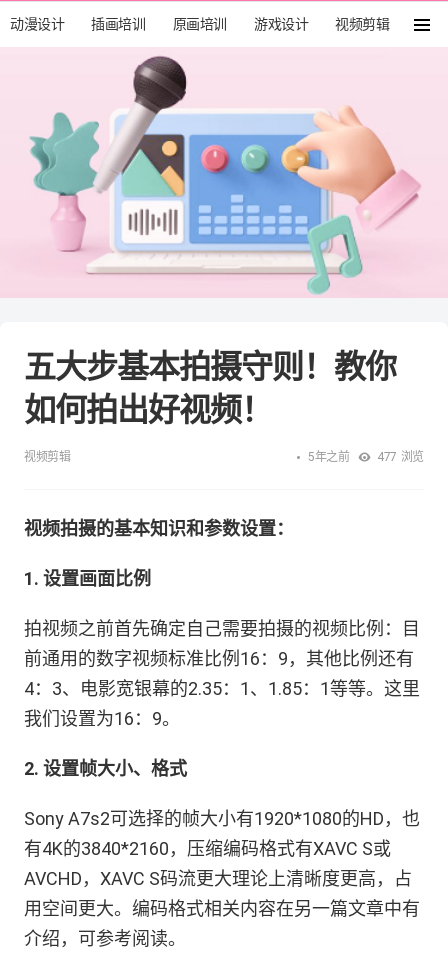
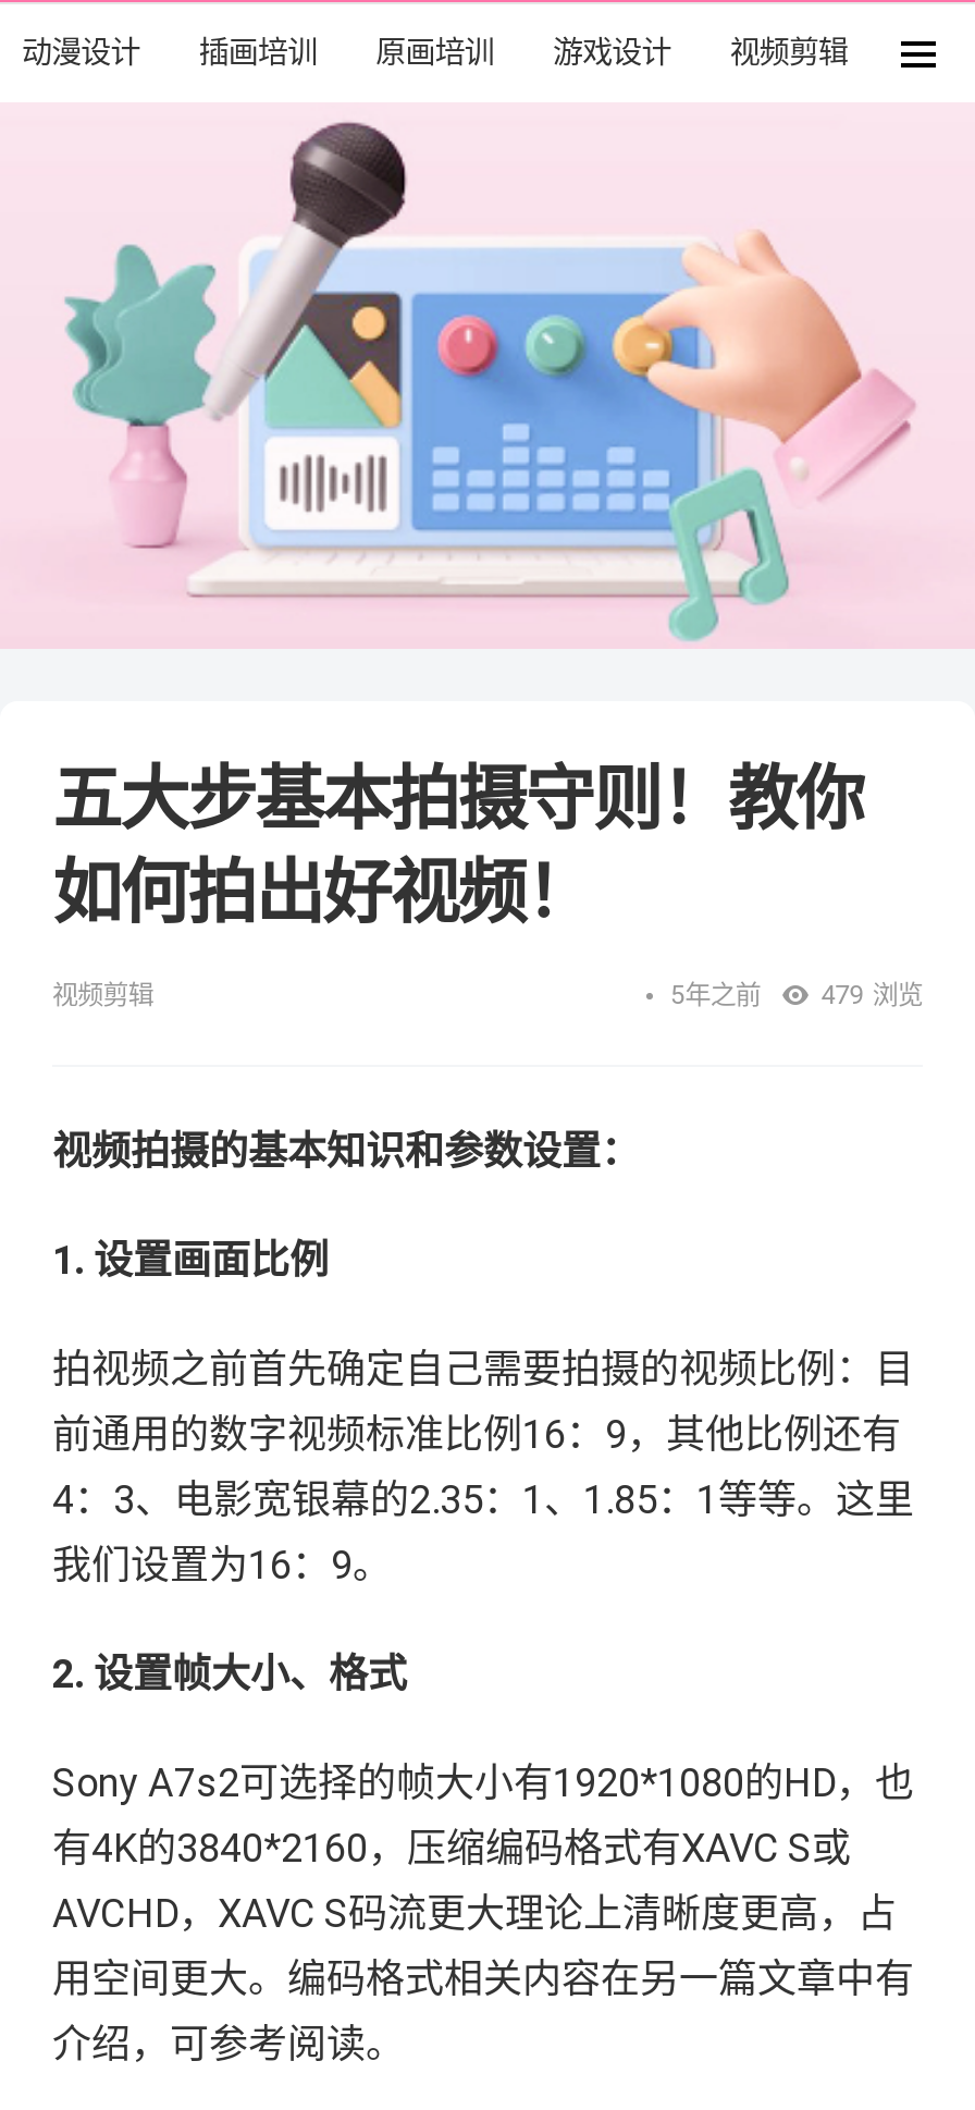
[308,450,424,464] 5年之前 477 浏览 -> [671,979,923,1011] 5年之前 479 浏览

